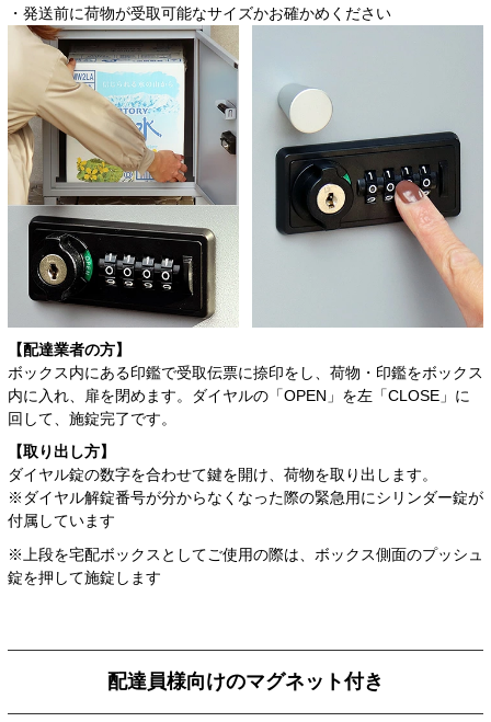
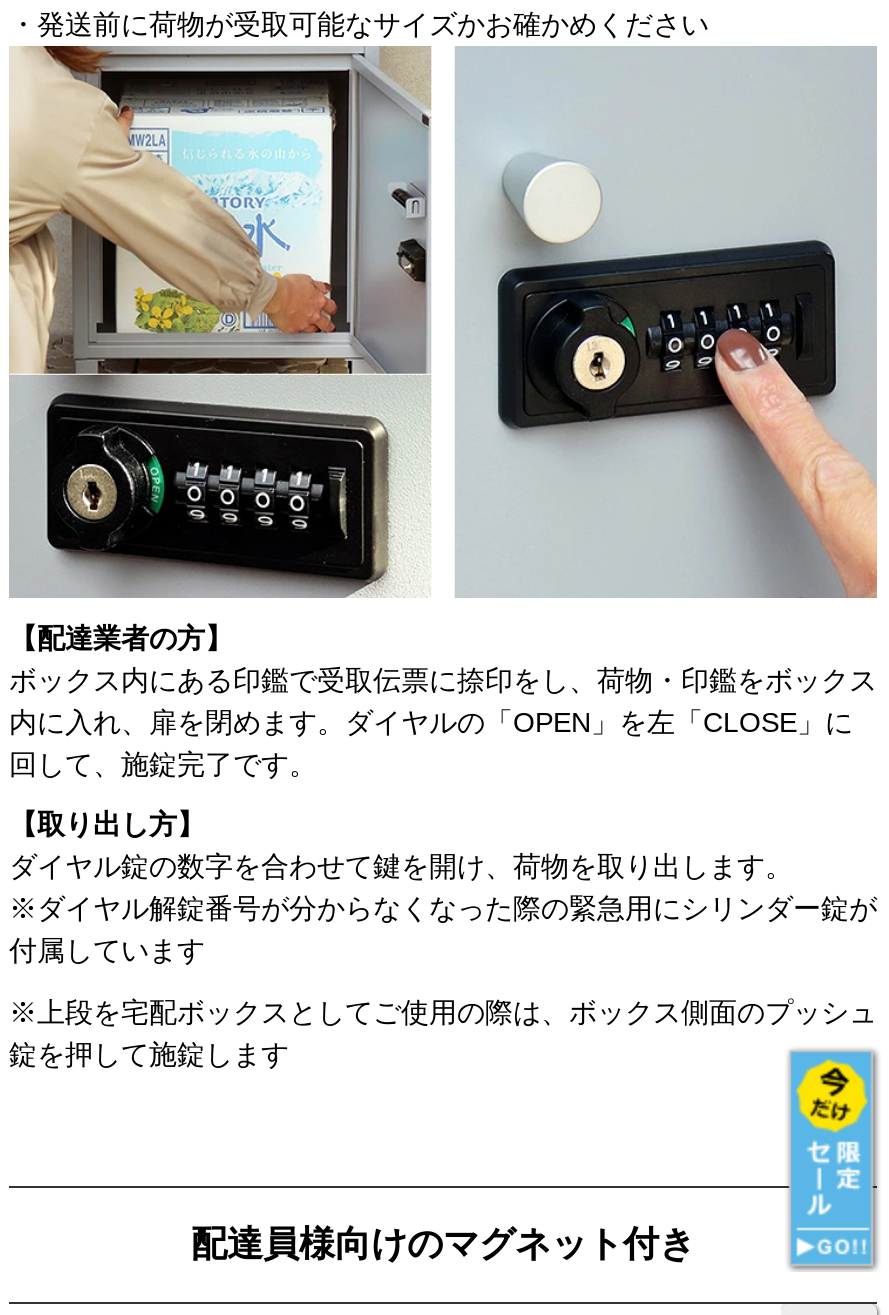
none -> [787,1048,879,1272] [image]

